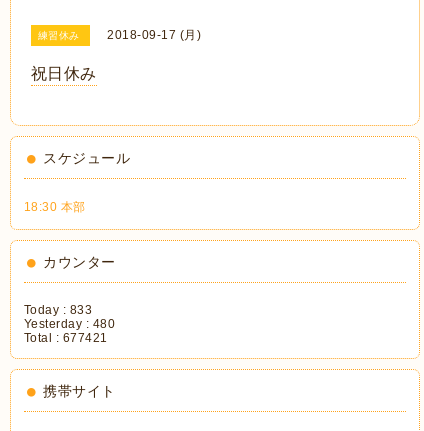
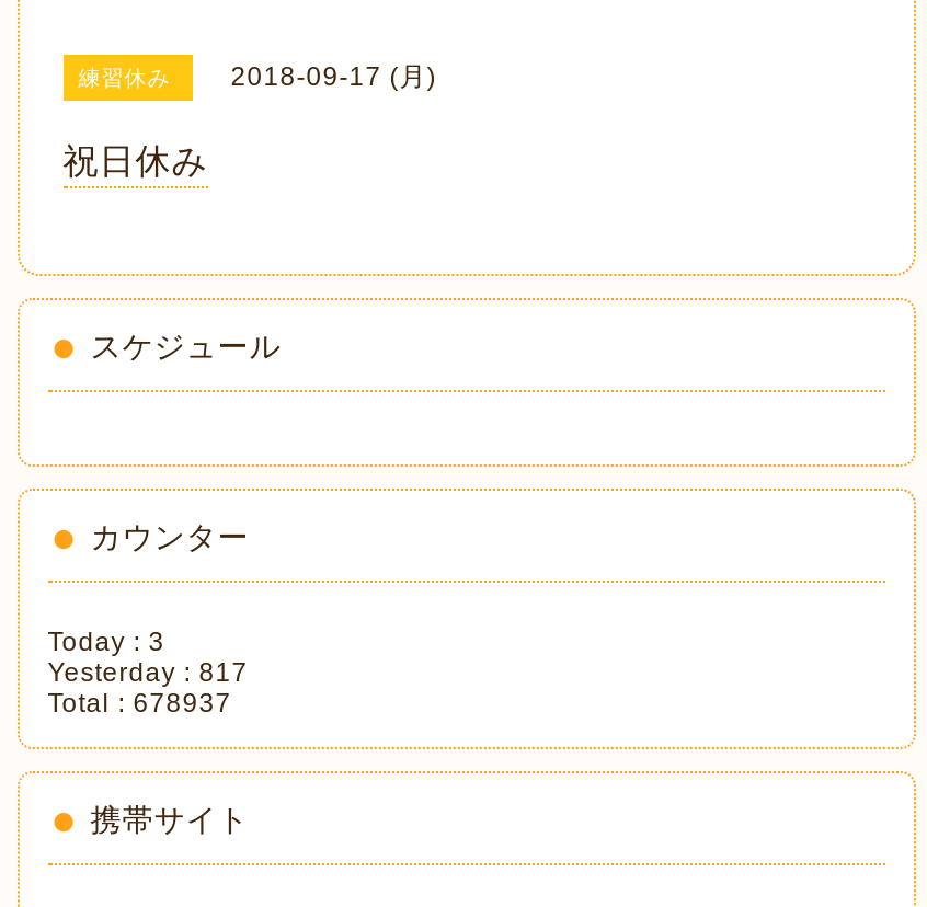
[24,200,86,214] 18:30 本部 -> none
[24,303,92,317] Today : 833 -> [48,627,165,657] Today : 3
[24,317,115,331] Yesterday : 480 -> [48,657,248,688] Yesterday : 817
[24,331,108,345] Total : 677421 -> [48,688,232,719] Total : 678937

